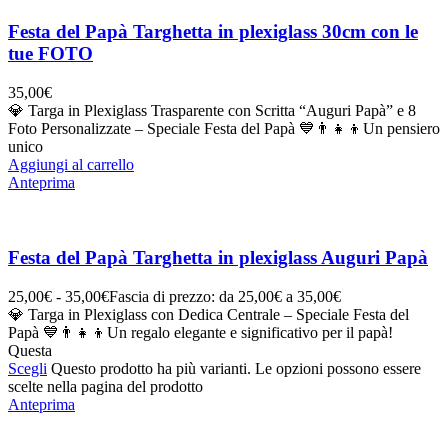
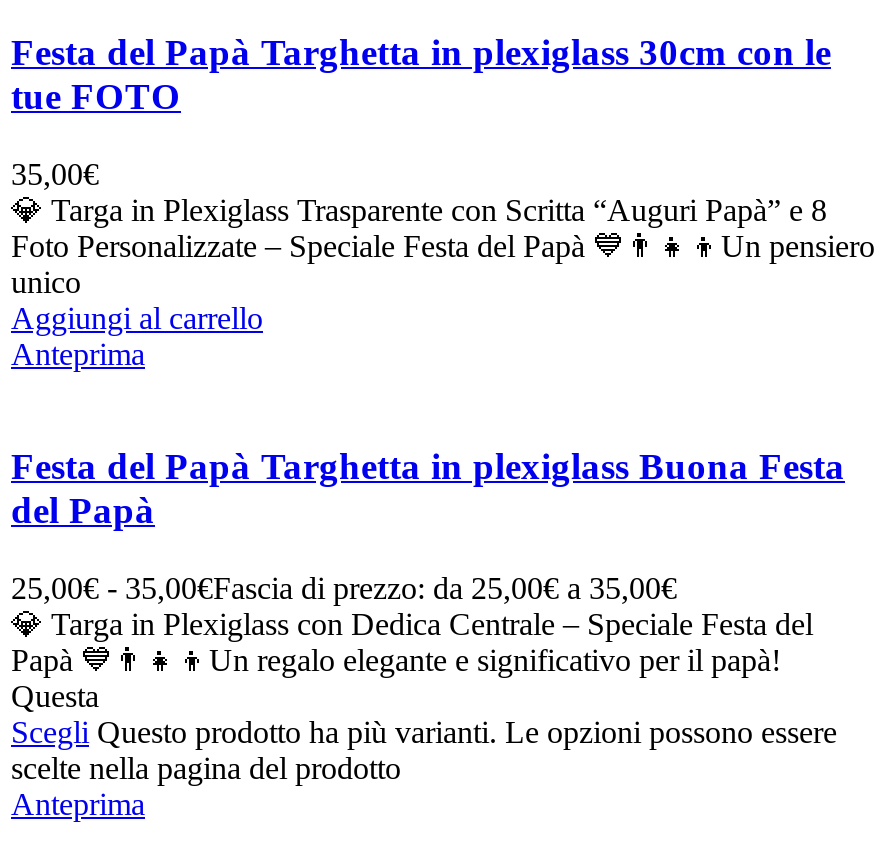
[8,247,428,268] Festa del Papà Targhetta in plexiglass Auguri Papà -> [11,446,845,532] Festa del Papà Targhetta in plexiglass Buona Festa | del Papà

